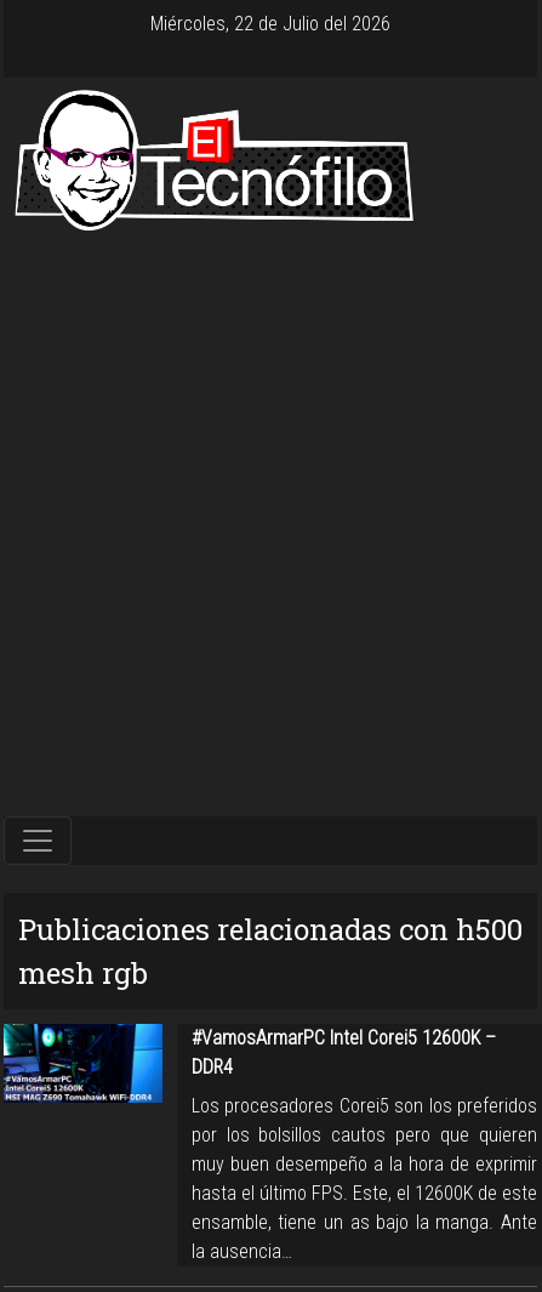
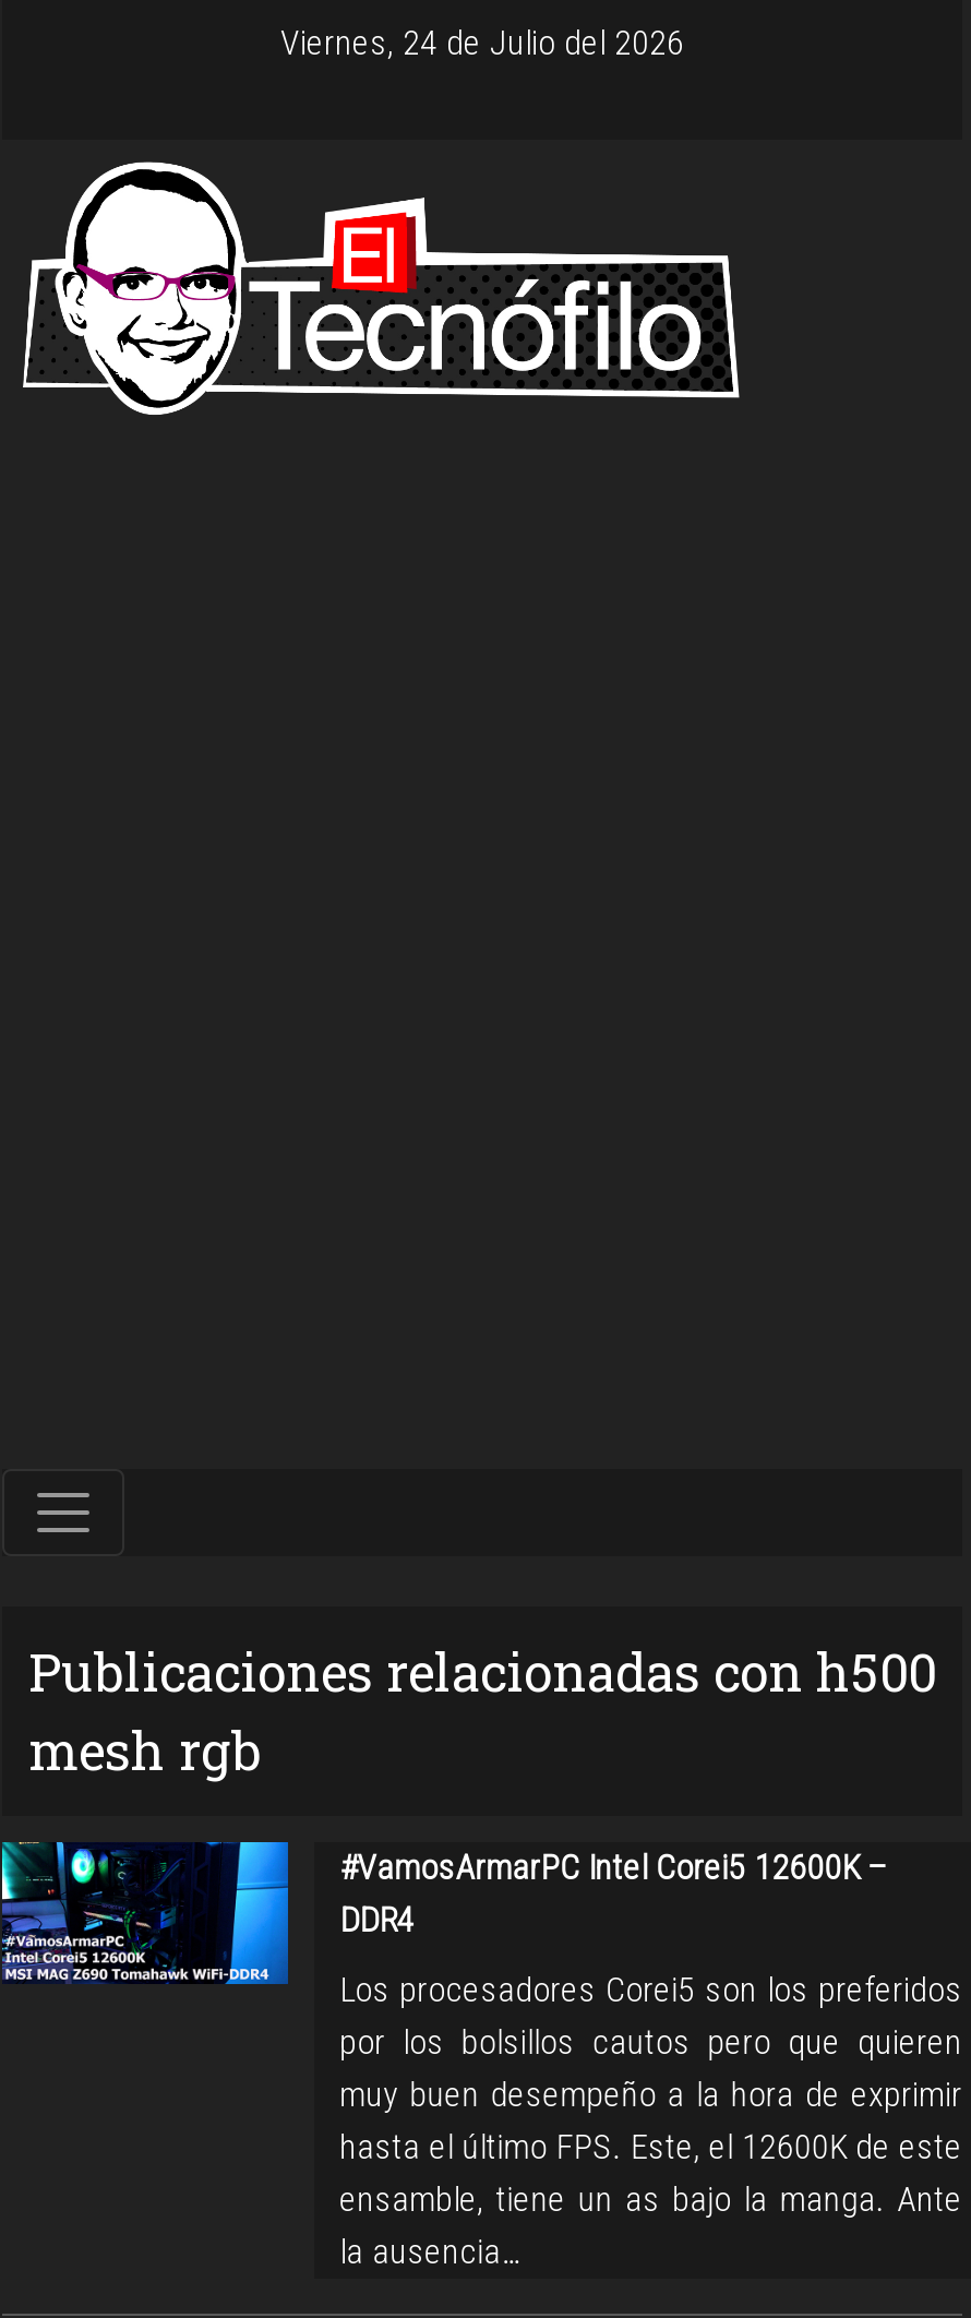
[150,12,390,35] Miércoles, 22 de Julio del 2026 -> [280,22,684,63] Viernes, 24 de Julio del 2026

